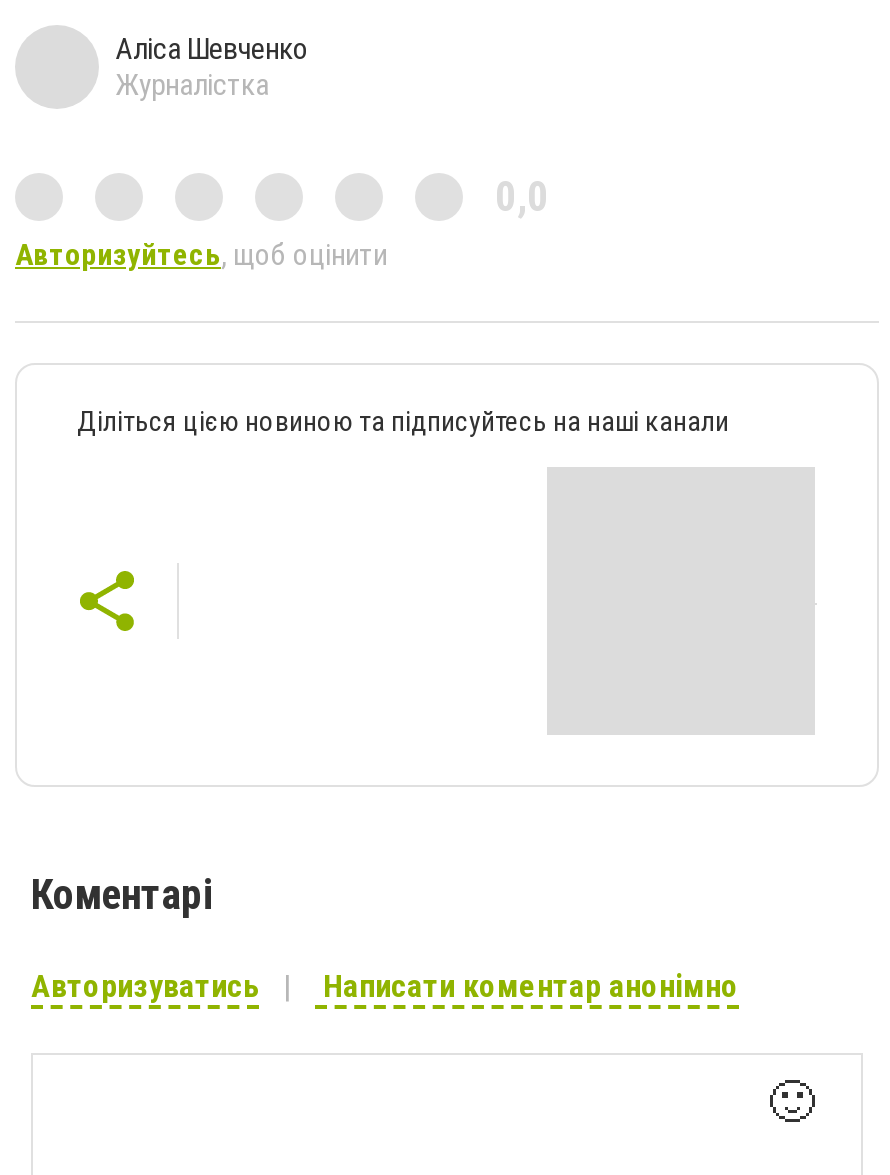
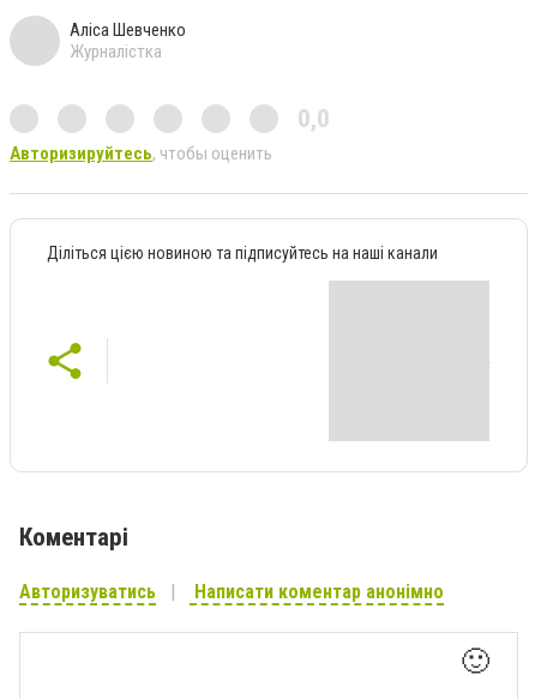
[15,237,387,273] Авторизуйтесь, щоб оцінити -> [10,143,272,164] Авторизируйтесь, чтобы оценить

